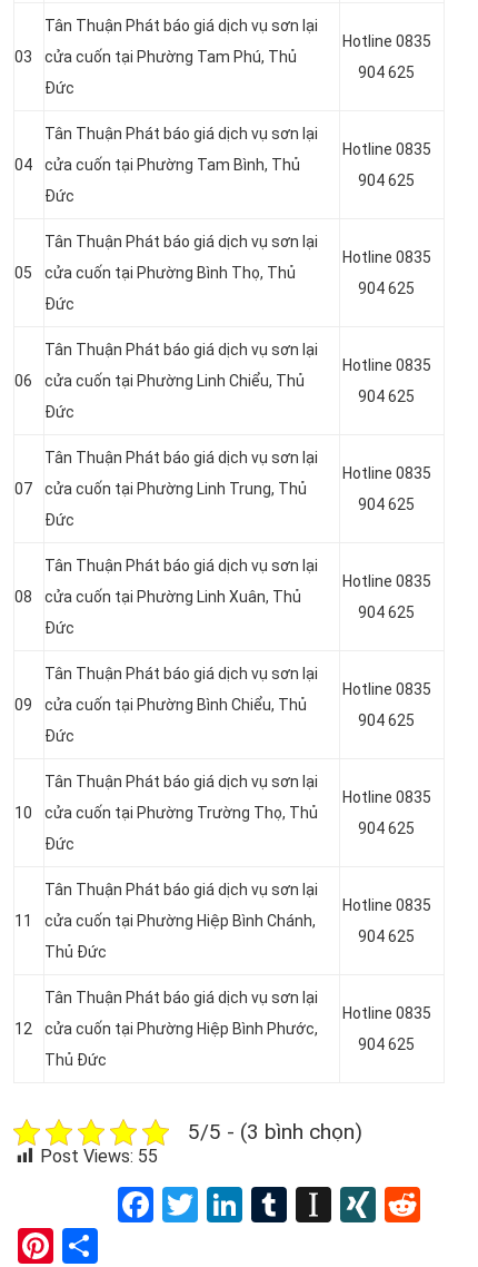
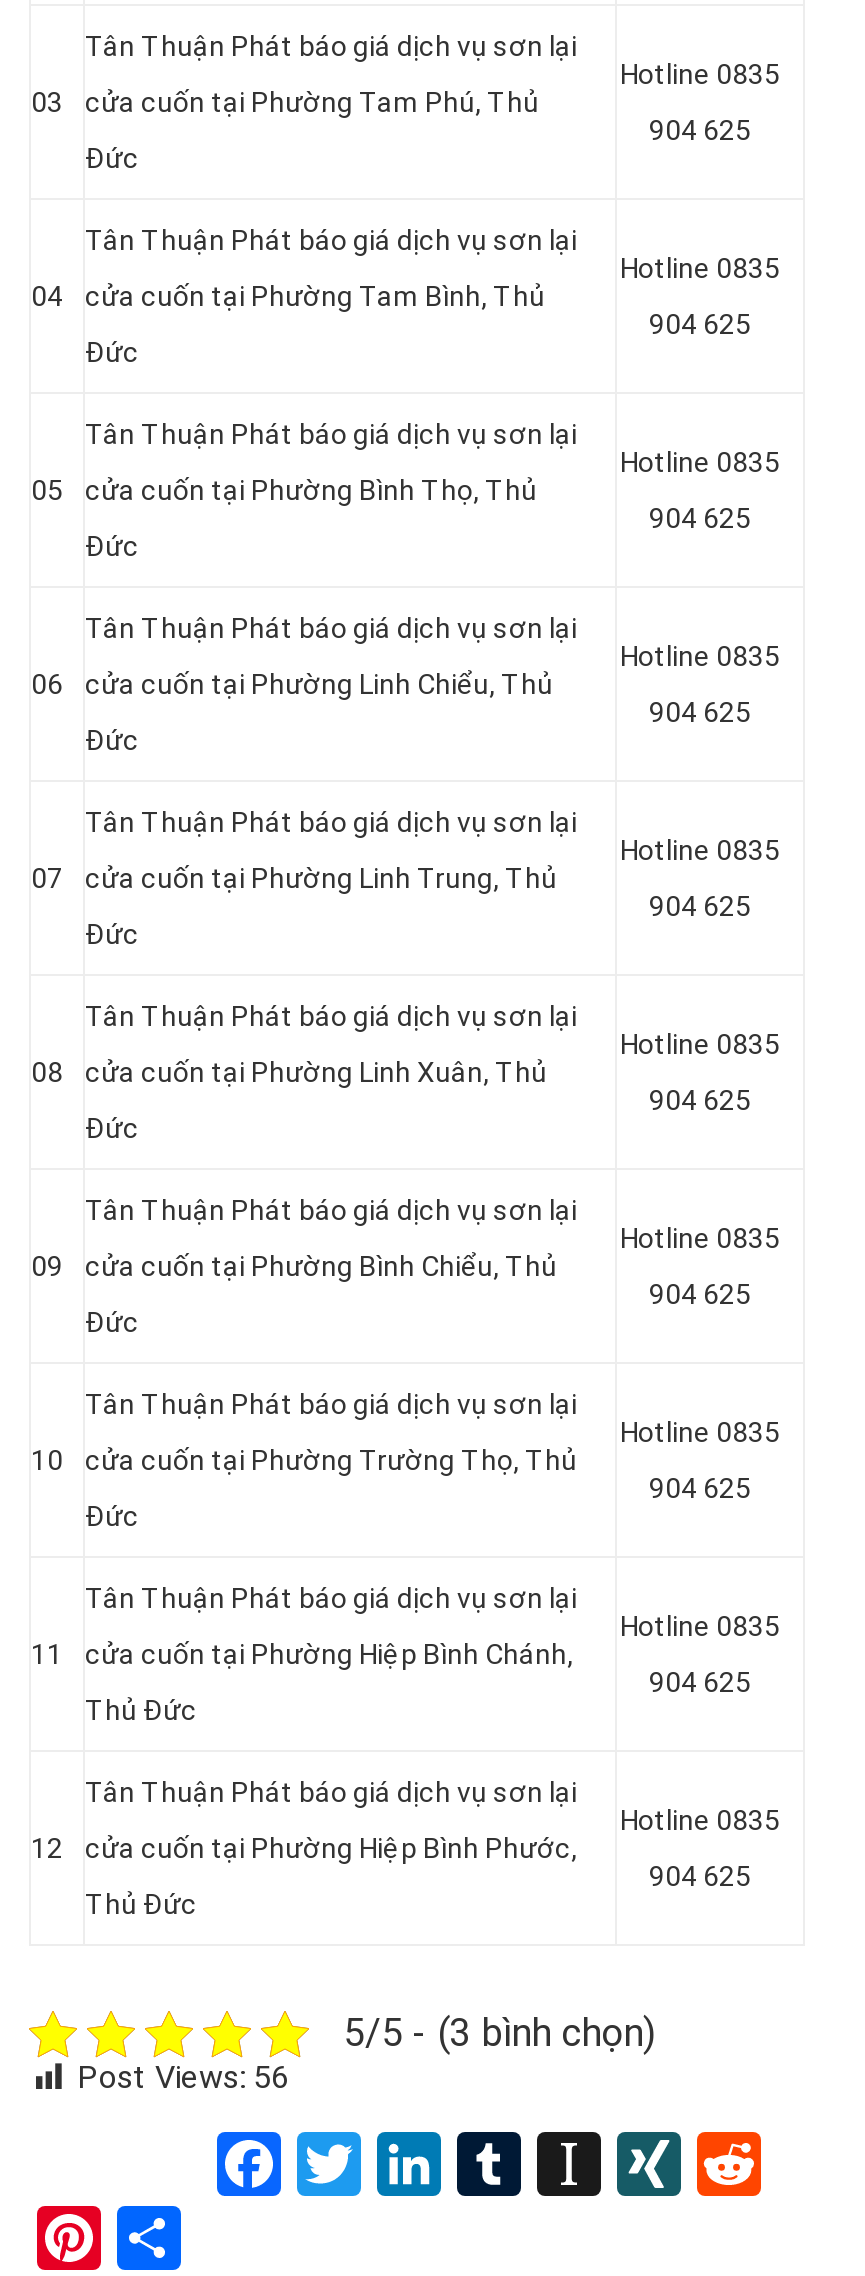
[40,1146,158,1167] Post Views: 55 -> [77,2058,289,2096] Post Views: 56

